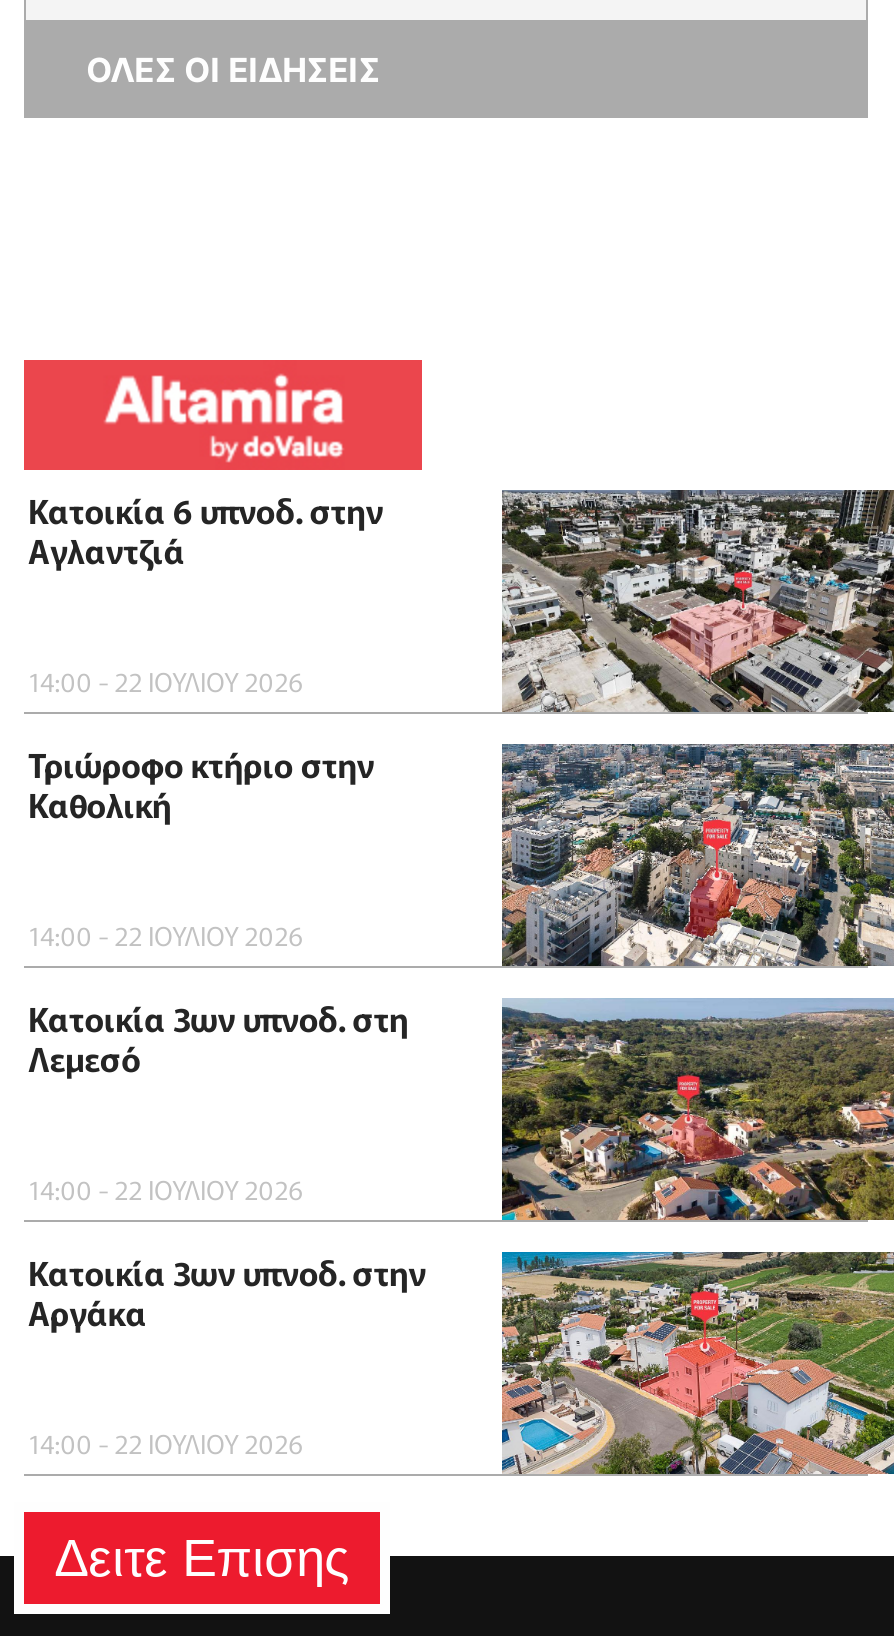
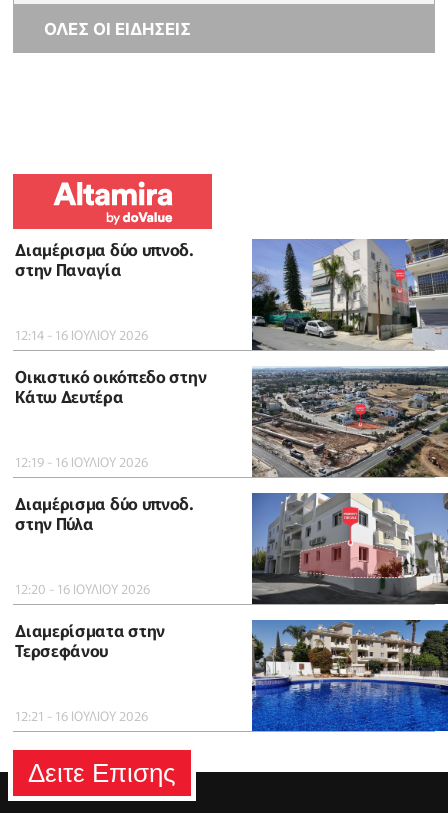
[28,486,383,574] Κατοικία 6 υπνοδ. στην | Αγλαντζιά -> [15,237,193,281] Διαμέρισμα δύο υπνοδ. | στην Παναγία
[500,488,888,714] [image] -> [251,238,445,351] [image]
[28,662,302,700] 14:00 - 22 ΙΟΥΛΙΟΥ 2026 -> [15,325,148,344] 12:14 - 16 ΙΟΥΛΙΟΥ 2026
[28,740,374,828] Τριώροφο κτήριο στην | Καθολική -> [15,364,206,408] Οικιστικό οικόπεδο στην | Κάτω Δευτέρα
[502,744,888,968] [image] -> [252,366,445,478] [image]
[28,916,302,954] 14:00 - 22 ΙΟΥΛΙΟΥ 2026 -> [15,452,148,471] 12:19 - 16 ΙΟΥΛΙΟΥ 2026
[28,994,408,1082] Κατοικία 3ων υπνοδ. στη | Λεμεσό -> [15,491,193,535] Διαμέρισμα δύο υπνοδ. | στην Πύλα
[500,998,888,1222] [image] -> [251,493,445,605] [image]
[28,1170,302,1208] 14:00 - 22 ΙΟΥΛΙΟΥ 2026 -> [15,579,150,598] 12:20 - 16 ΙΟΥΛΙΟΥ 2026
[28,1248,426,1336] Κατοικία 3ων υπνοδ. στην | Αργάκα -> [15,618,165,662] Διαμερίσματα στην | Τερσεφάνου
[500,1250,888,1476] [image] -> [251,619,445,732] [image]
[28,1423,302,1461] 14:00 - 22 ΙΟΥΛΙΟΥ 2026 -> [15,706,148,725] 12:21 - 16 ΙΟΥΛΙΟΥ 2026

